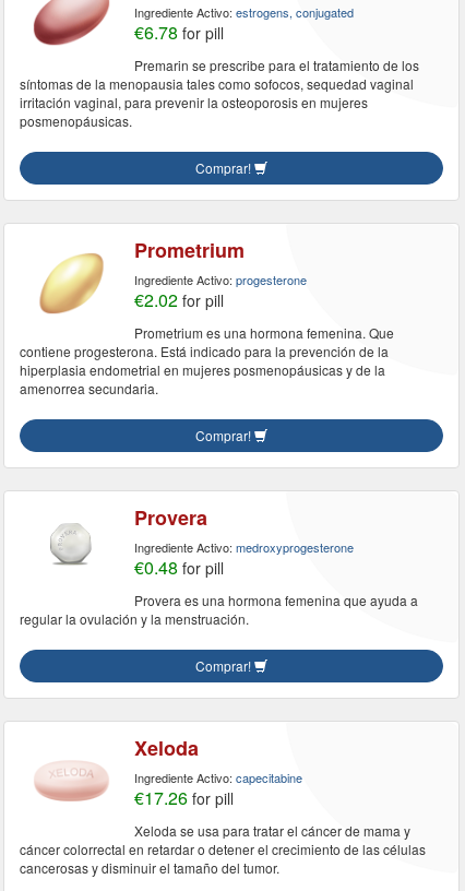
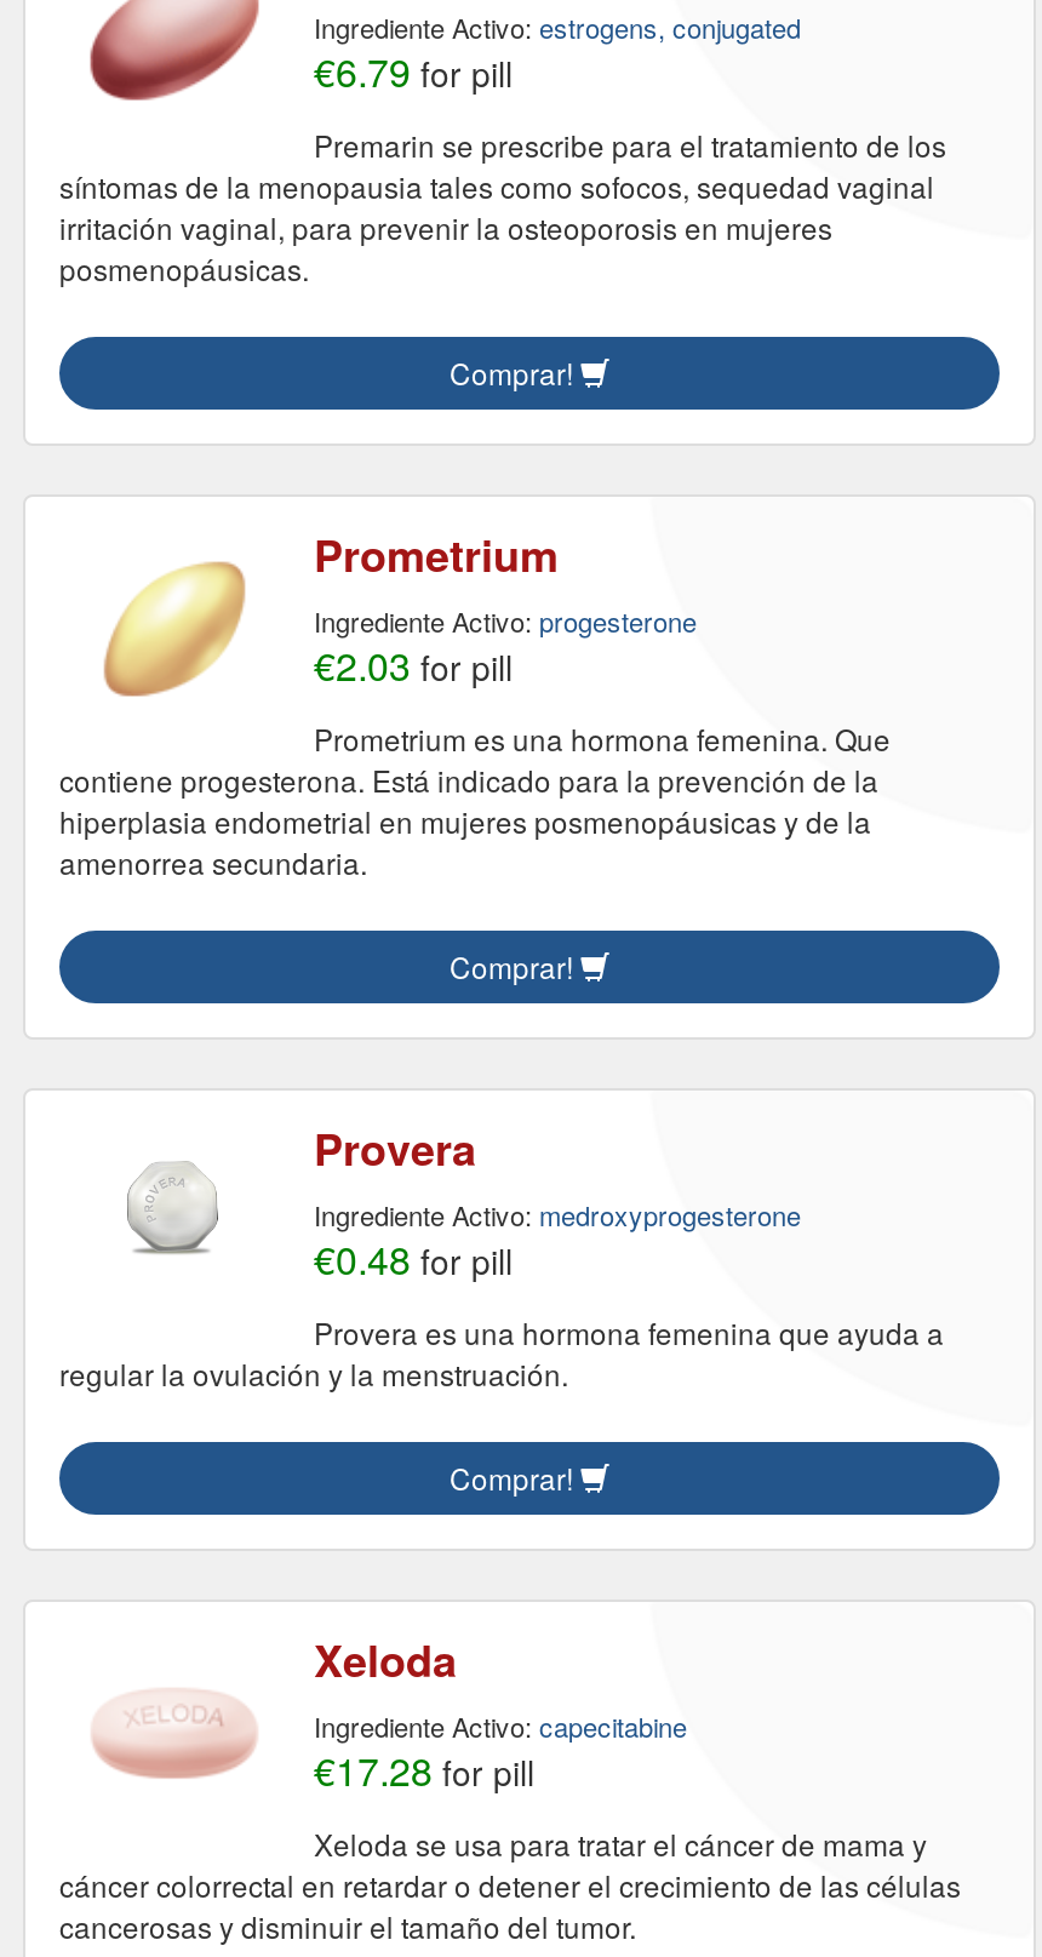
[134,20,224,45] €6.78 for pill -> [314,44,513,99] €6.79 for pill
[134,287,224,312] €2.02 for pill -> [314,637,513,693] €2.03 for pill
[134,785,234,810] €17.26 for pill -> [314,1743,534,1798] €17.28 for pill

